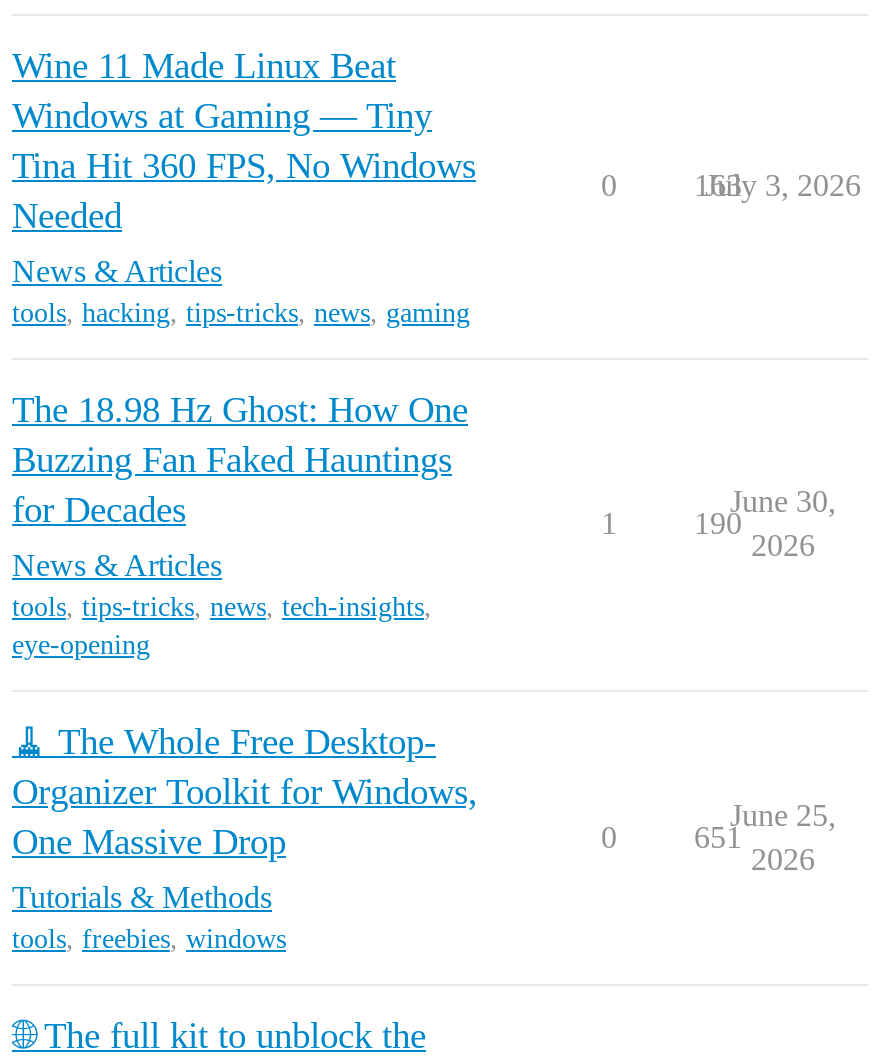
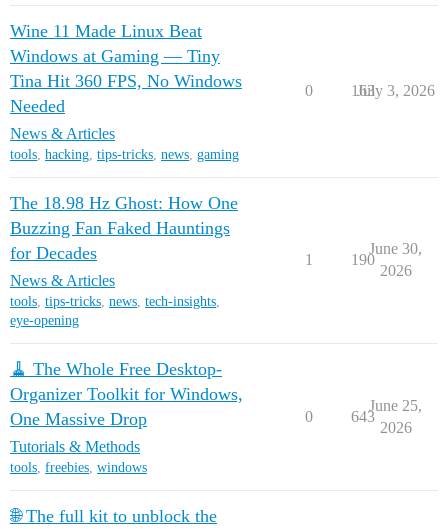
[694,820,742,854] 651 -> [351,408,375,425] 643

